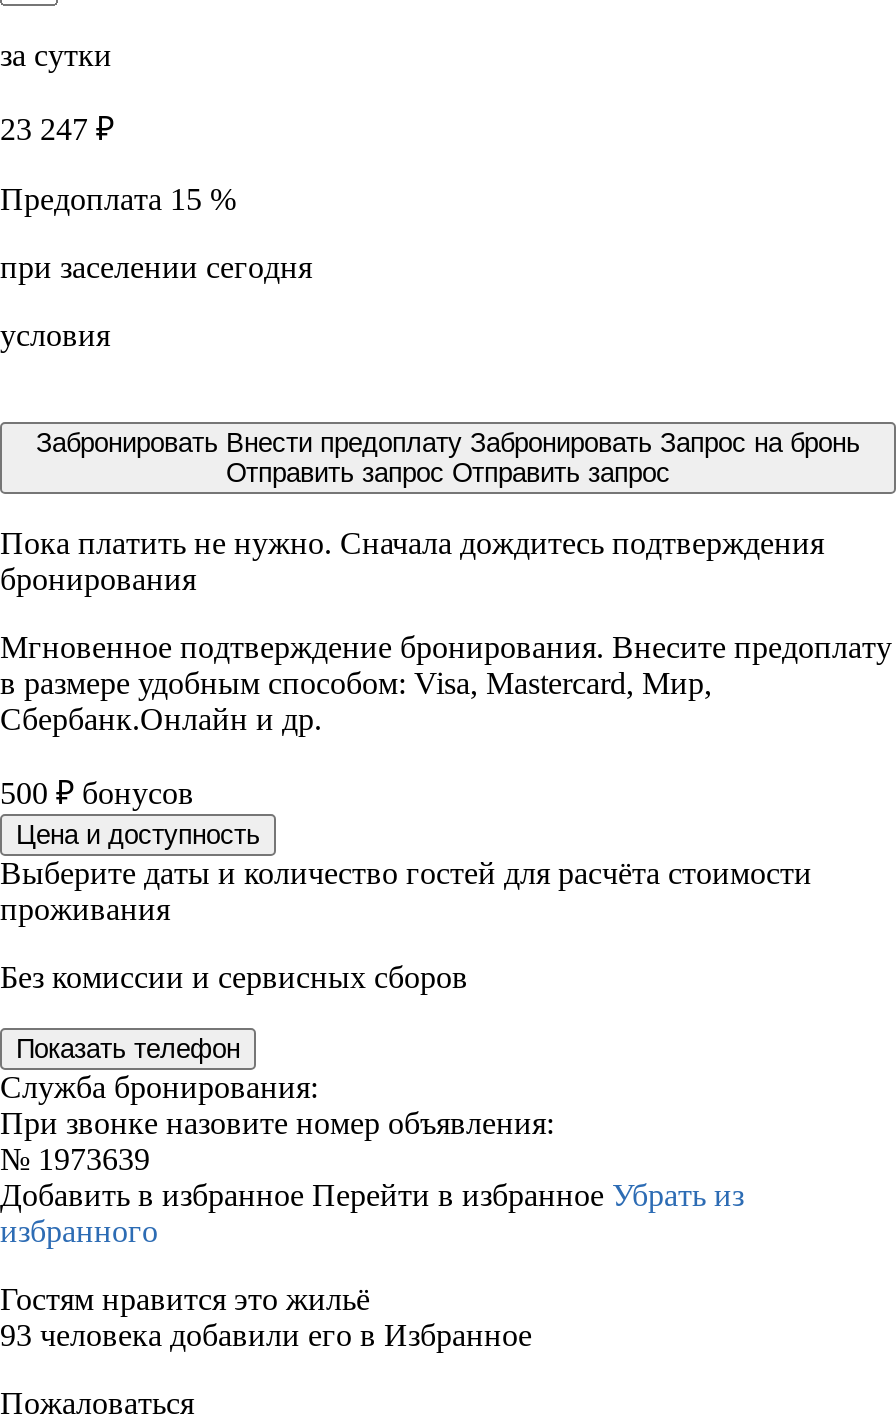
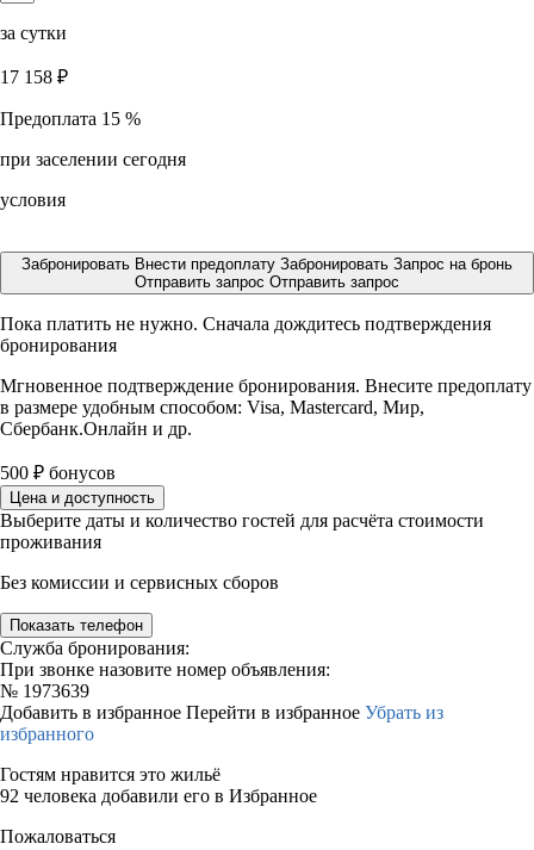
[0,112,114,146] 23 247 ₽ -> [0,67,68,87] 17 158 ₽
[0,1318,532,1352] 93 человека добавили его в Избранное -> [0,786,317,806] 92 человека добавили его в Избранное

